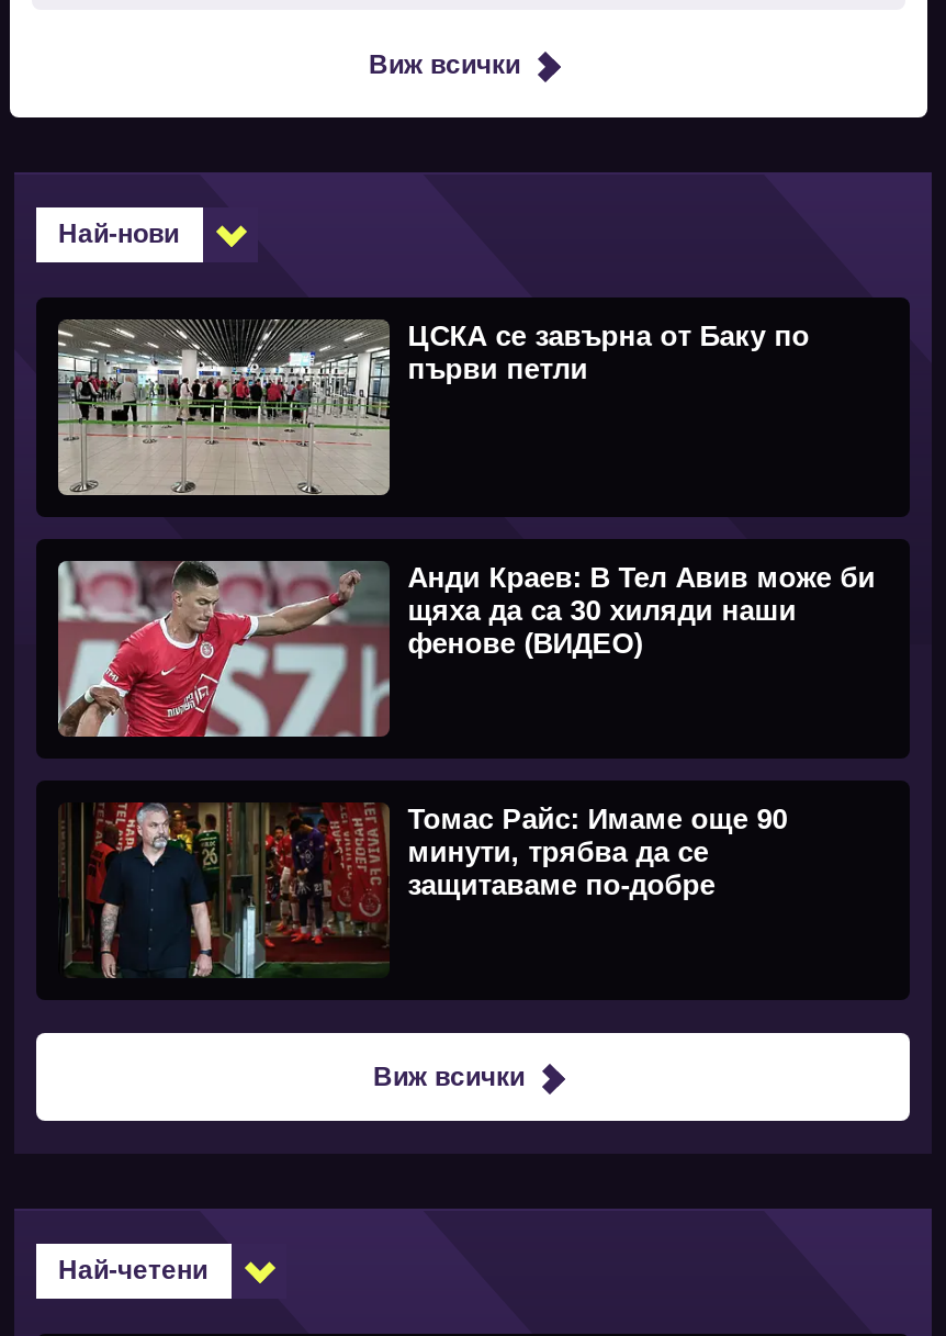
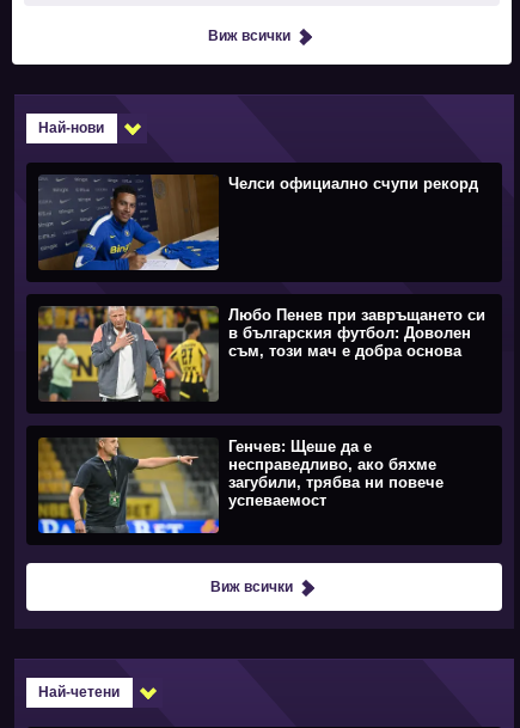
[56,319,809,497] [image] | ЦСКА се завърна от Баку по | първи петли -> [38,174,478,271] [image] | Челси официално счупи рекорд
[56,561,875,739] [image] | Анди Краев: В Тел Авив може би | щяха да са 30 хиляди наши | фенове (ВИДЕО) -> [38,306,486,402] [image] | Любо Пенев при завръщането си | в българския футбол: Доволен | съм, този мач е добра основа
[58,802,787,978] [image] | Томас Райс: Имаме още 90 | минути, трябва да се | защитаваме по-добре -> [37,436,444,534] [image] | Генчев: Щеше да е | несправедливо, ако бяхме | загубили, трябва ни повече | успеваемост

